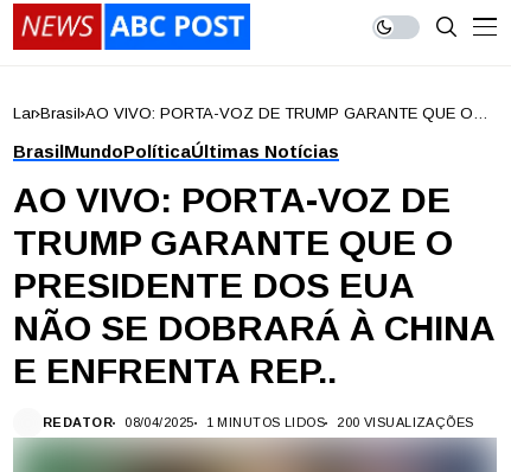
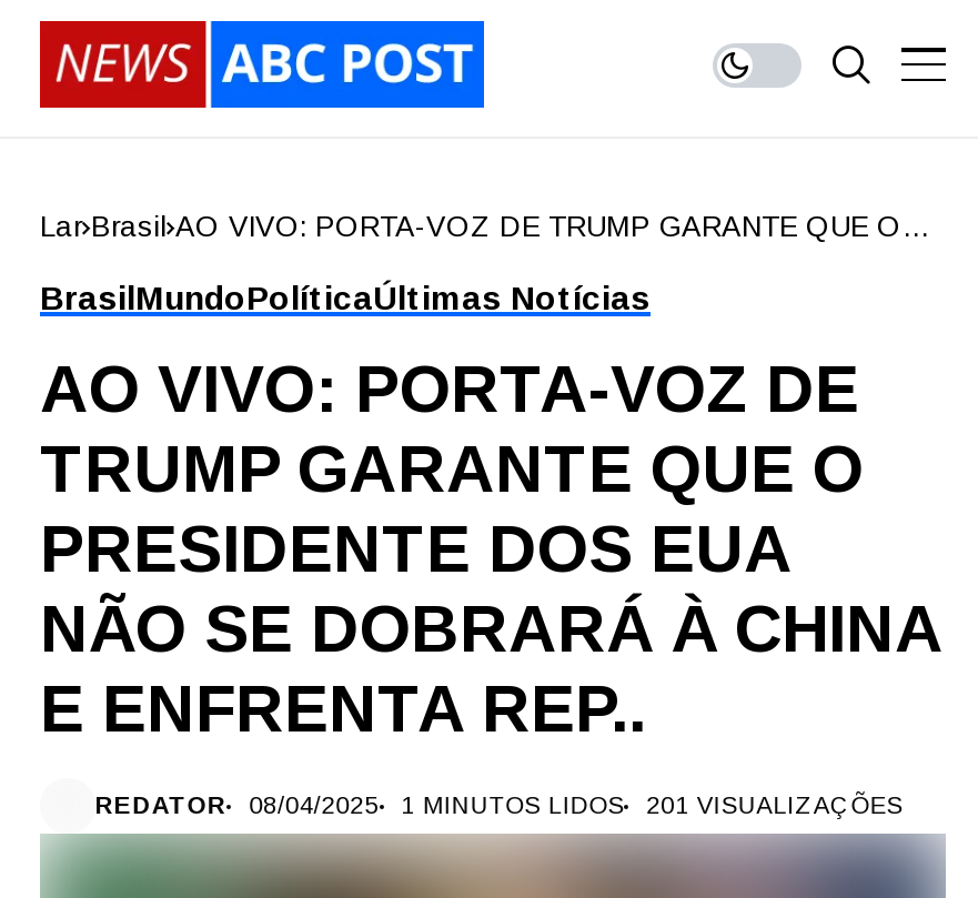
[337,415,474,429] 200 VISUALIZAÇÕES -> [646,791,903,818] 201 VISUALIZAÇÕES

